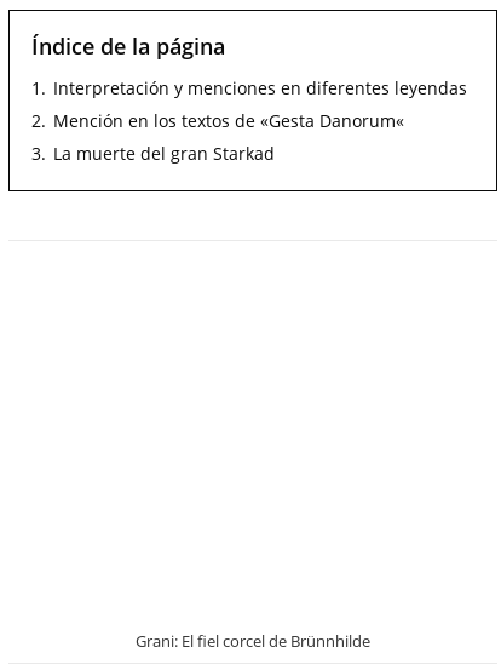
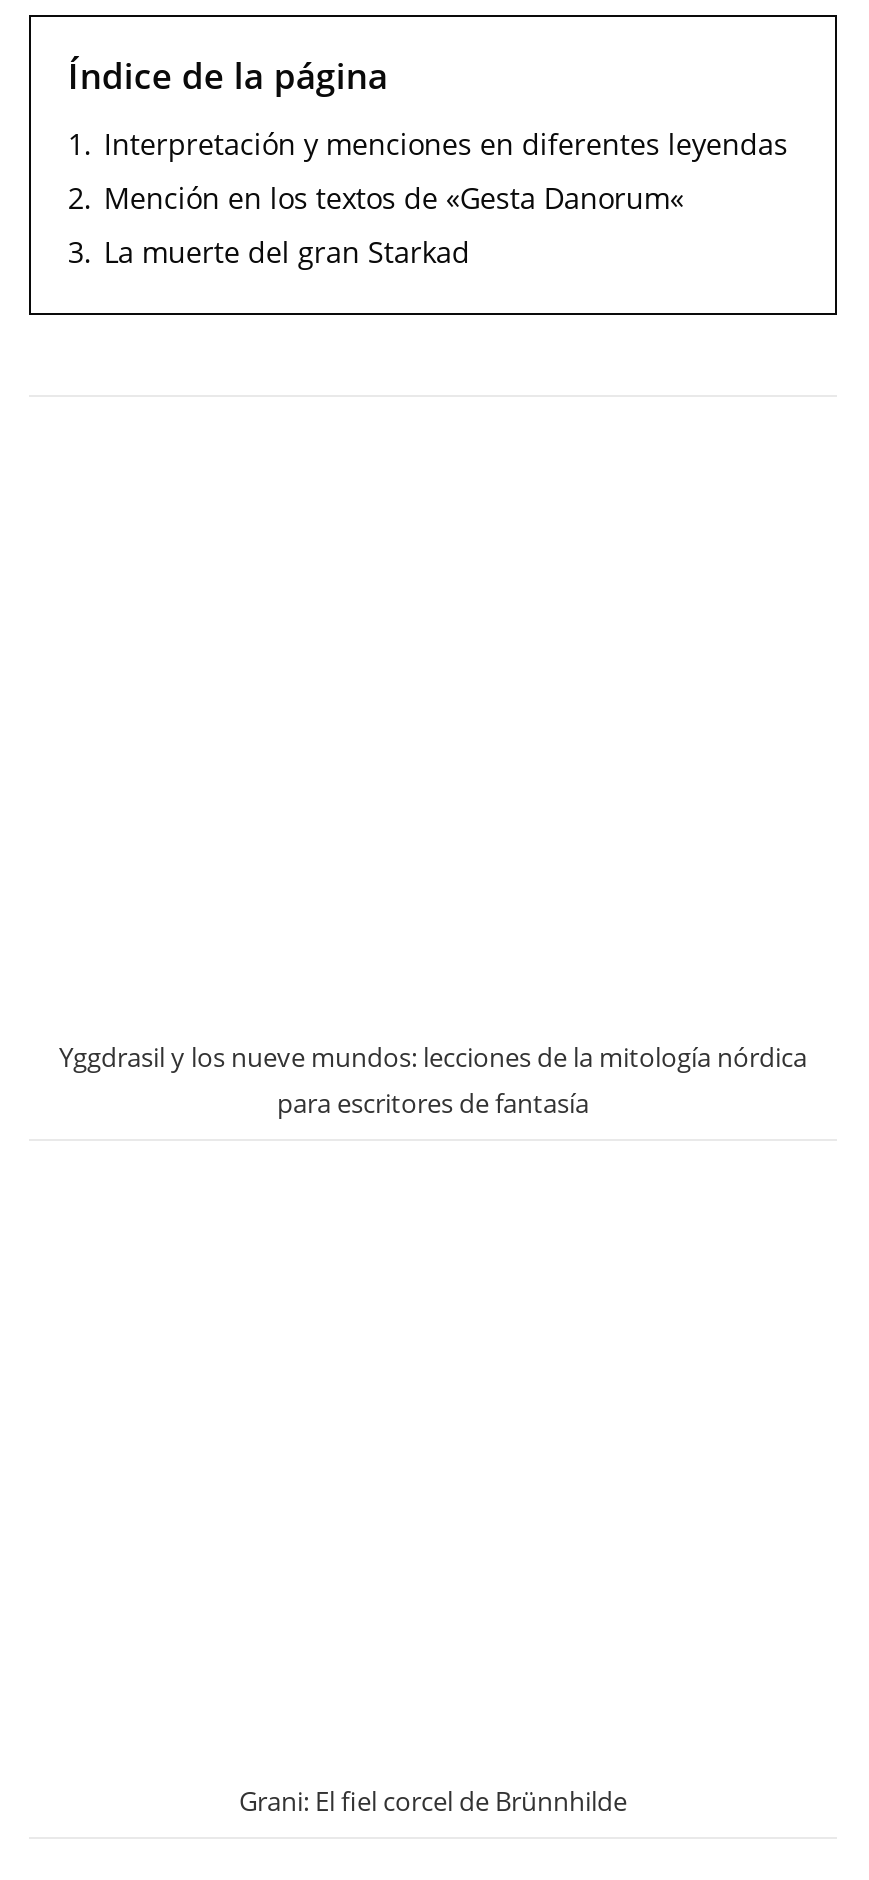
none -> [59,1040,807,1122] Yggdrasil y los nueve mundos: lecciones de la mitología nórdica | para escritores de fantasía

